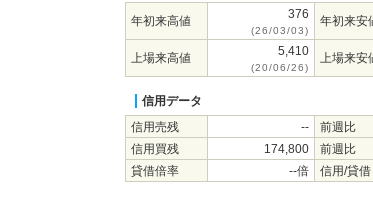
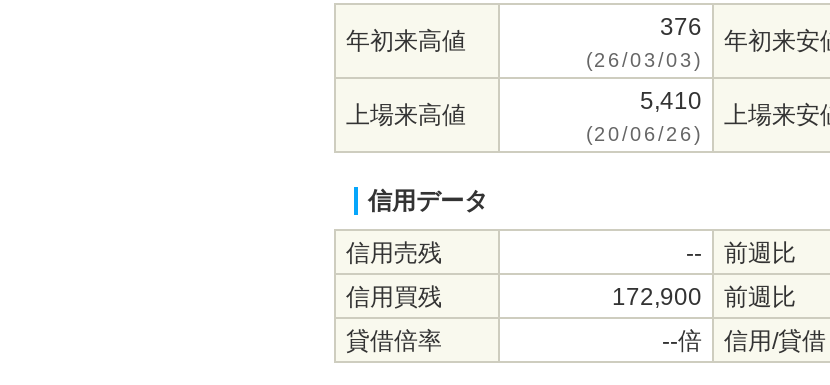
[264,142,356,156] 174,800 前週比 -> [612,283,796,311] 172,900 前週比

